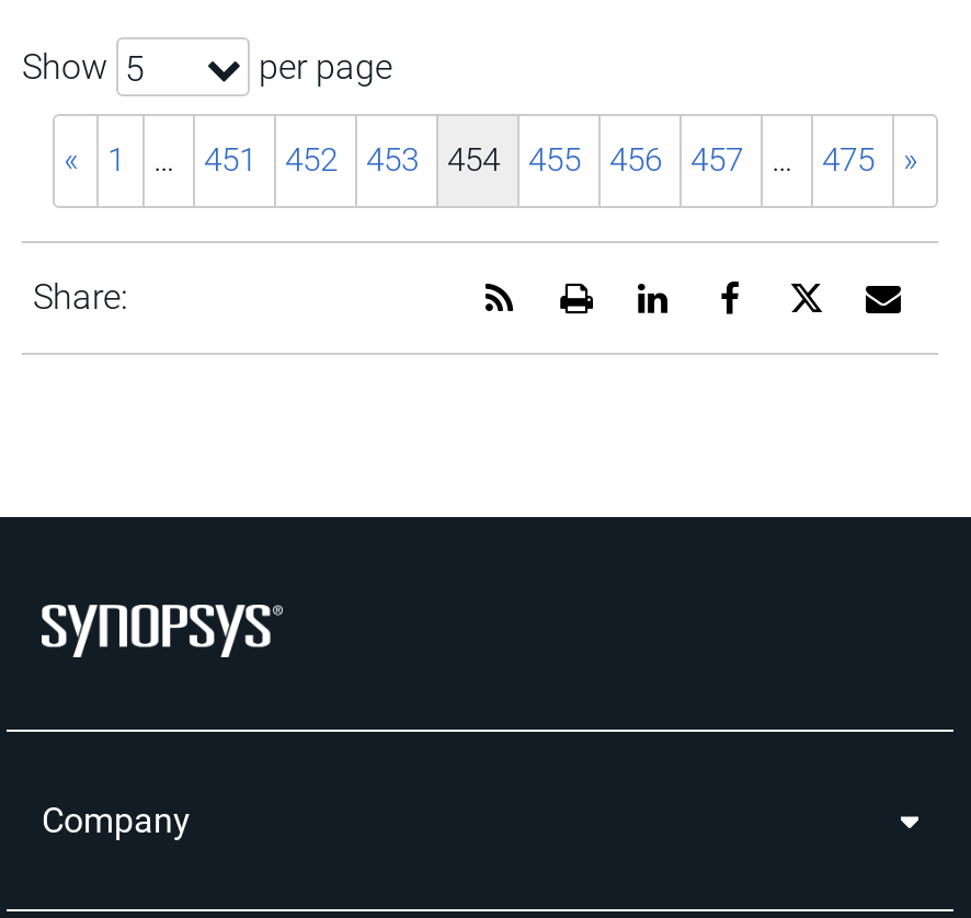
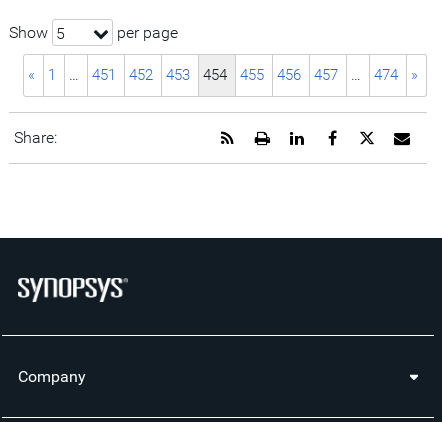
[822,141,875,180] 475 -> [374,66,398,84] 474

